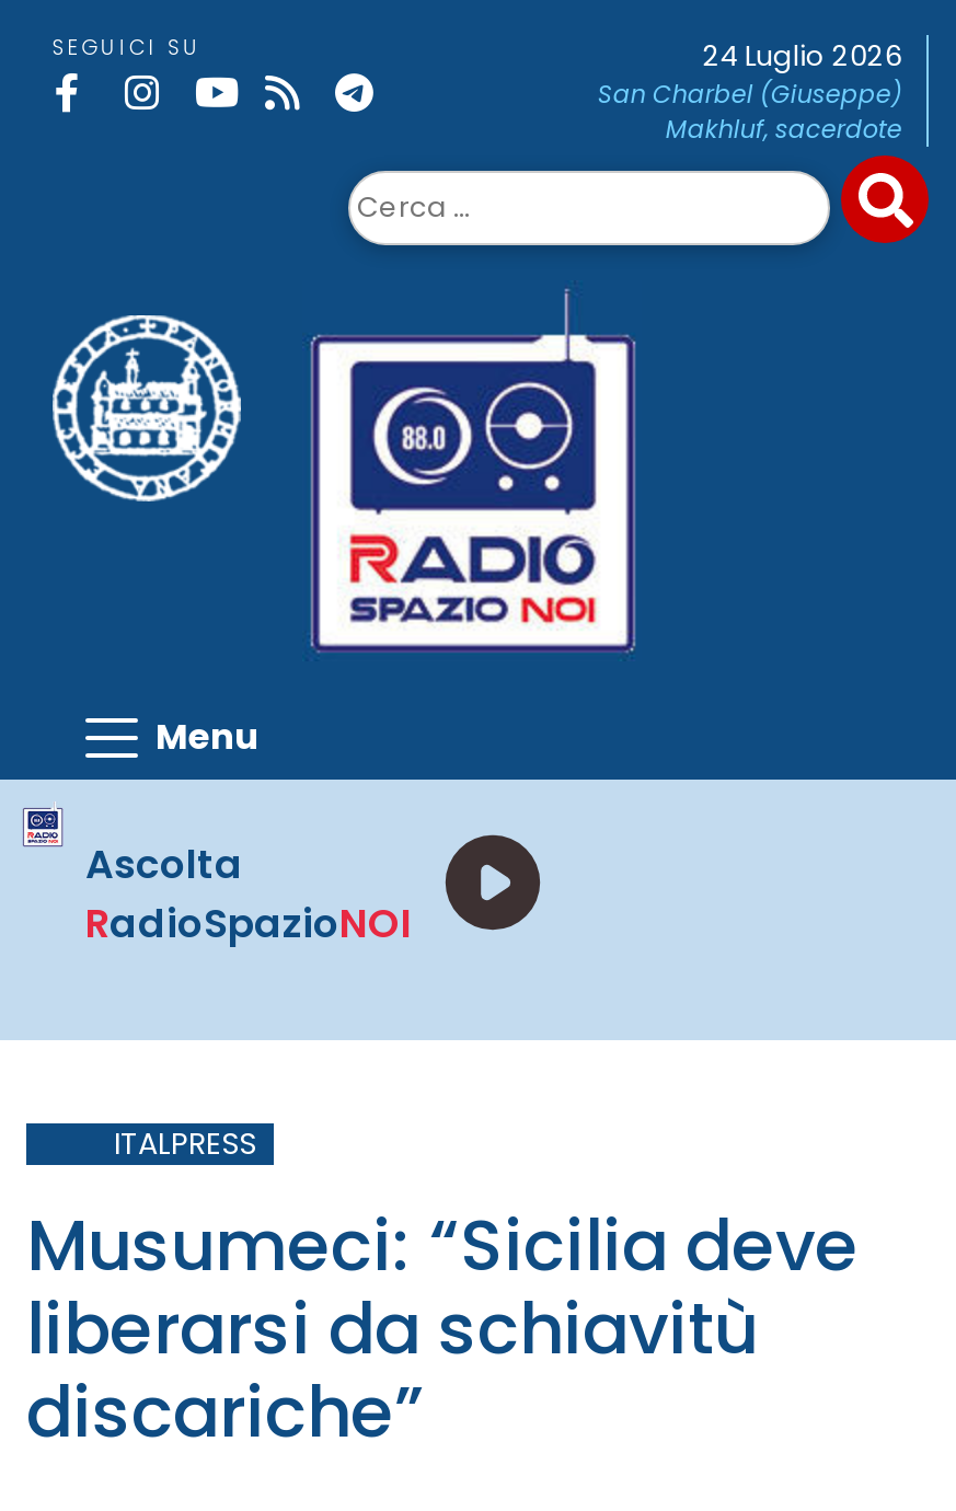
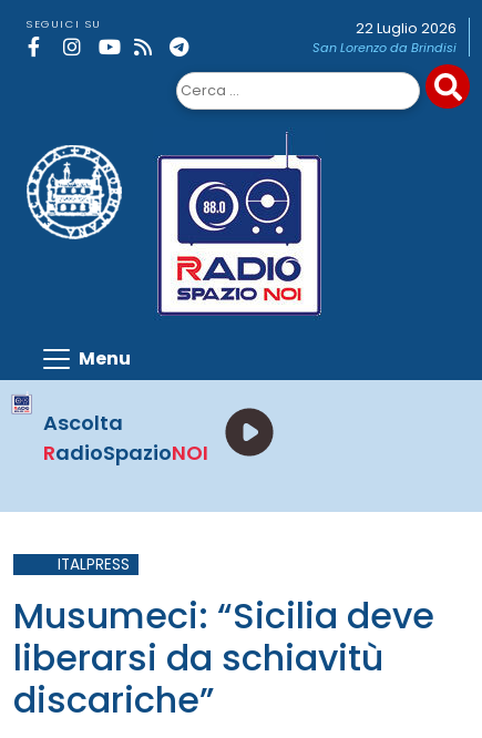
[597,37,902,147] 24 Luglio 2026 | San Charbel (Giuseppe) | Makhluf, sacerdote -> [312,19,456,57] 22 Luglio 2026 | San Lorenzo da Brindisi

